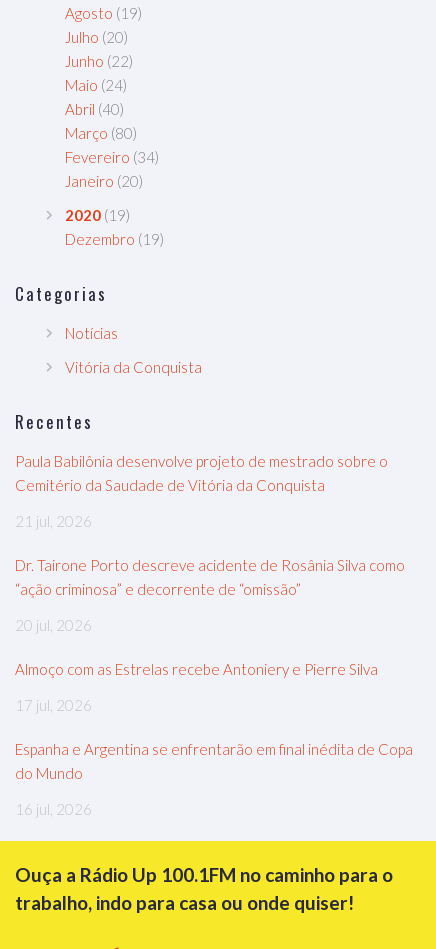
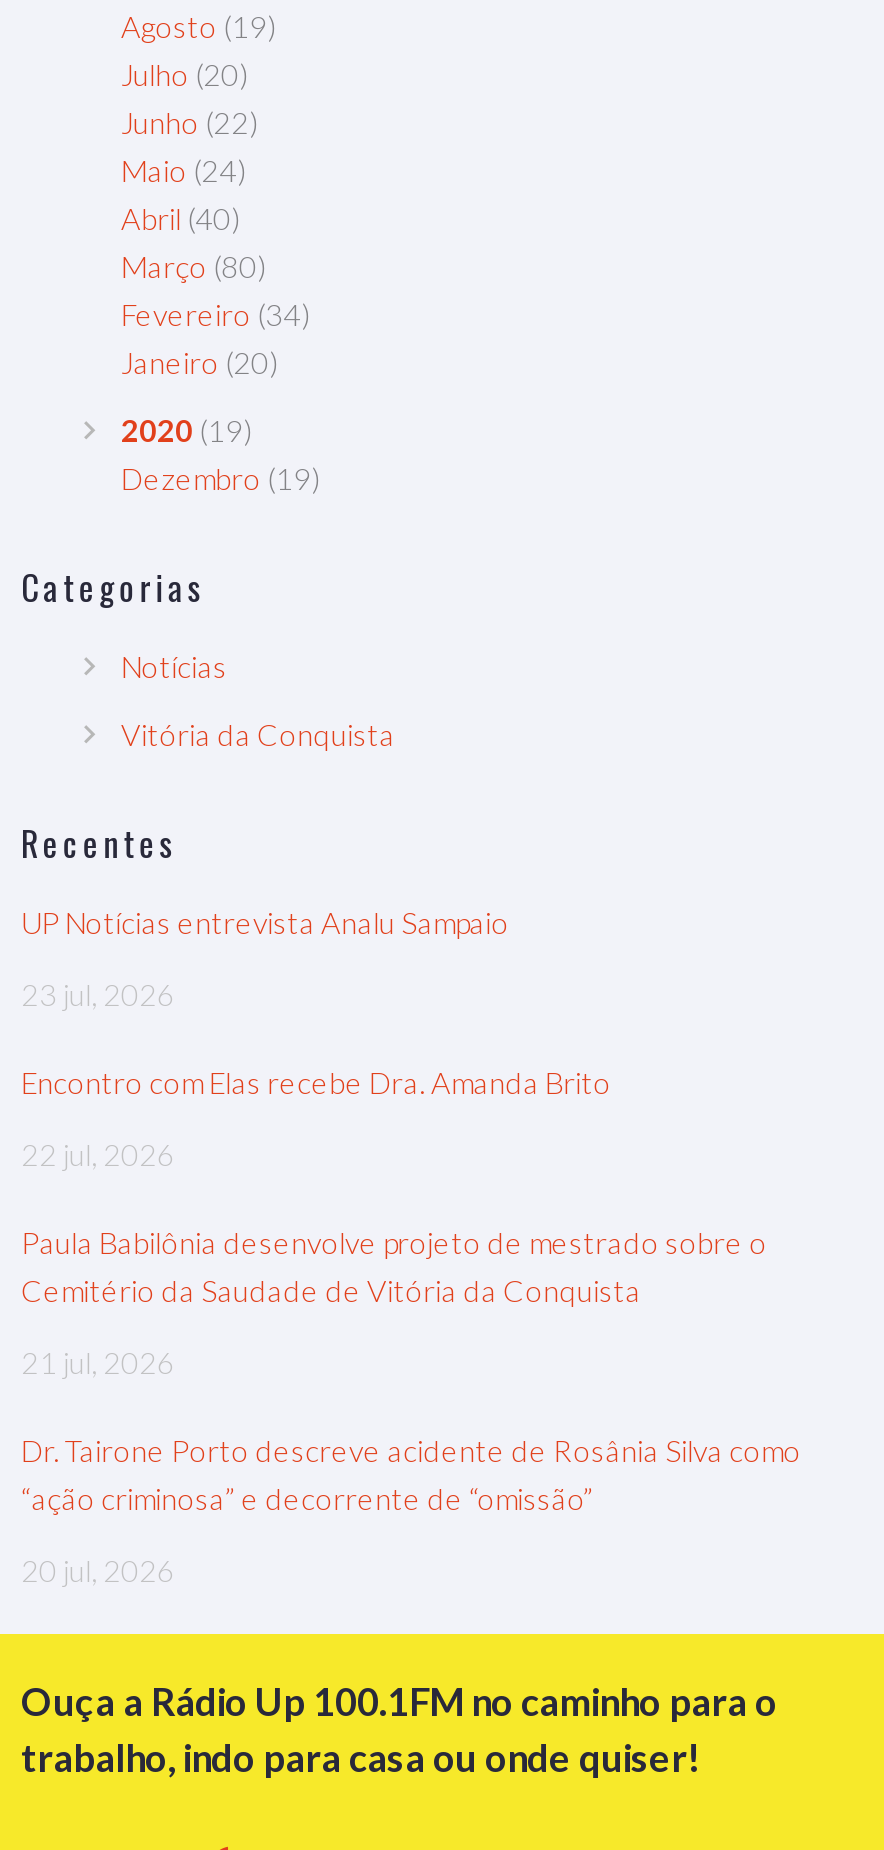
none -> [21,903,611,1171] UP Notícias entrevista Analu Sampaio | 23 jul, 2026 | Encontro com Elas recebe Dra. Amanda Brito | 22 jul, 2026
moved [15,452,405,634] -> [21,1223,801,1587]: Paula Babilônia desenvolve projeto de mestrado sobre o | Cemitério da Saudade de Vitória da Conquista | 21 jul, 2026 | Dr. Tairone Porto descreve acidente de Rosânia Silva como | “ação criminosa” e decorrente de “omissão” | 20 jul, 2026
[15,660,413,818] Almoço com as Estrelas recebe Antoniery e Pierre Silva | 17 jul, 2026 | Espanha e Argentina se enfrentarão em final inédita de Copa | do Mundo | 16 jul, 2026 -> none

